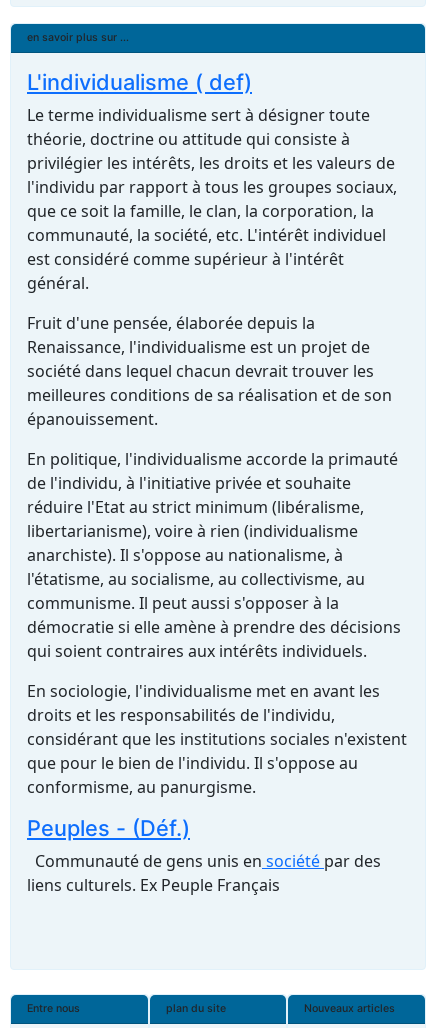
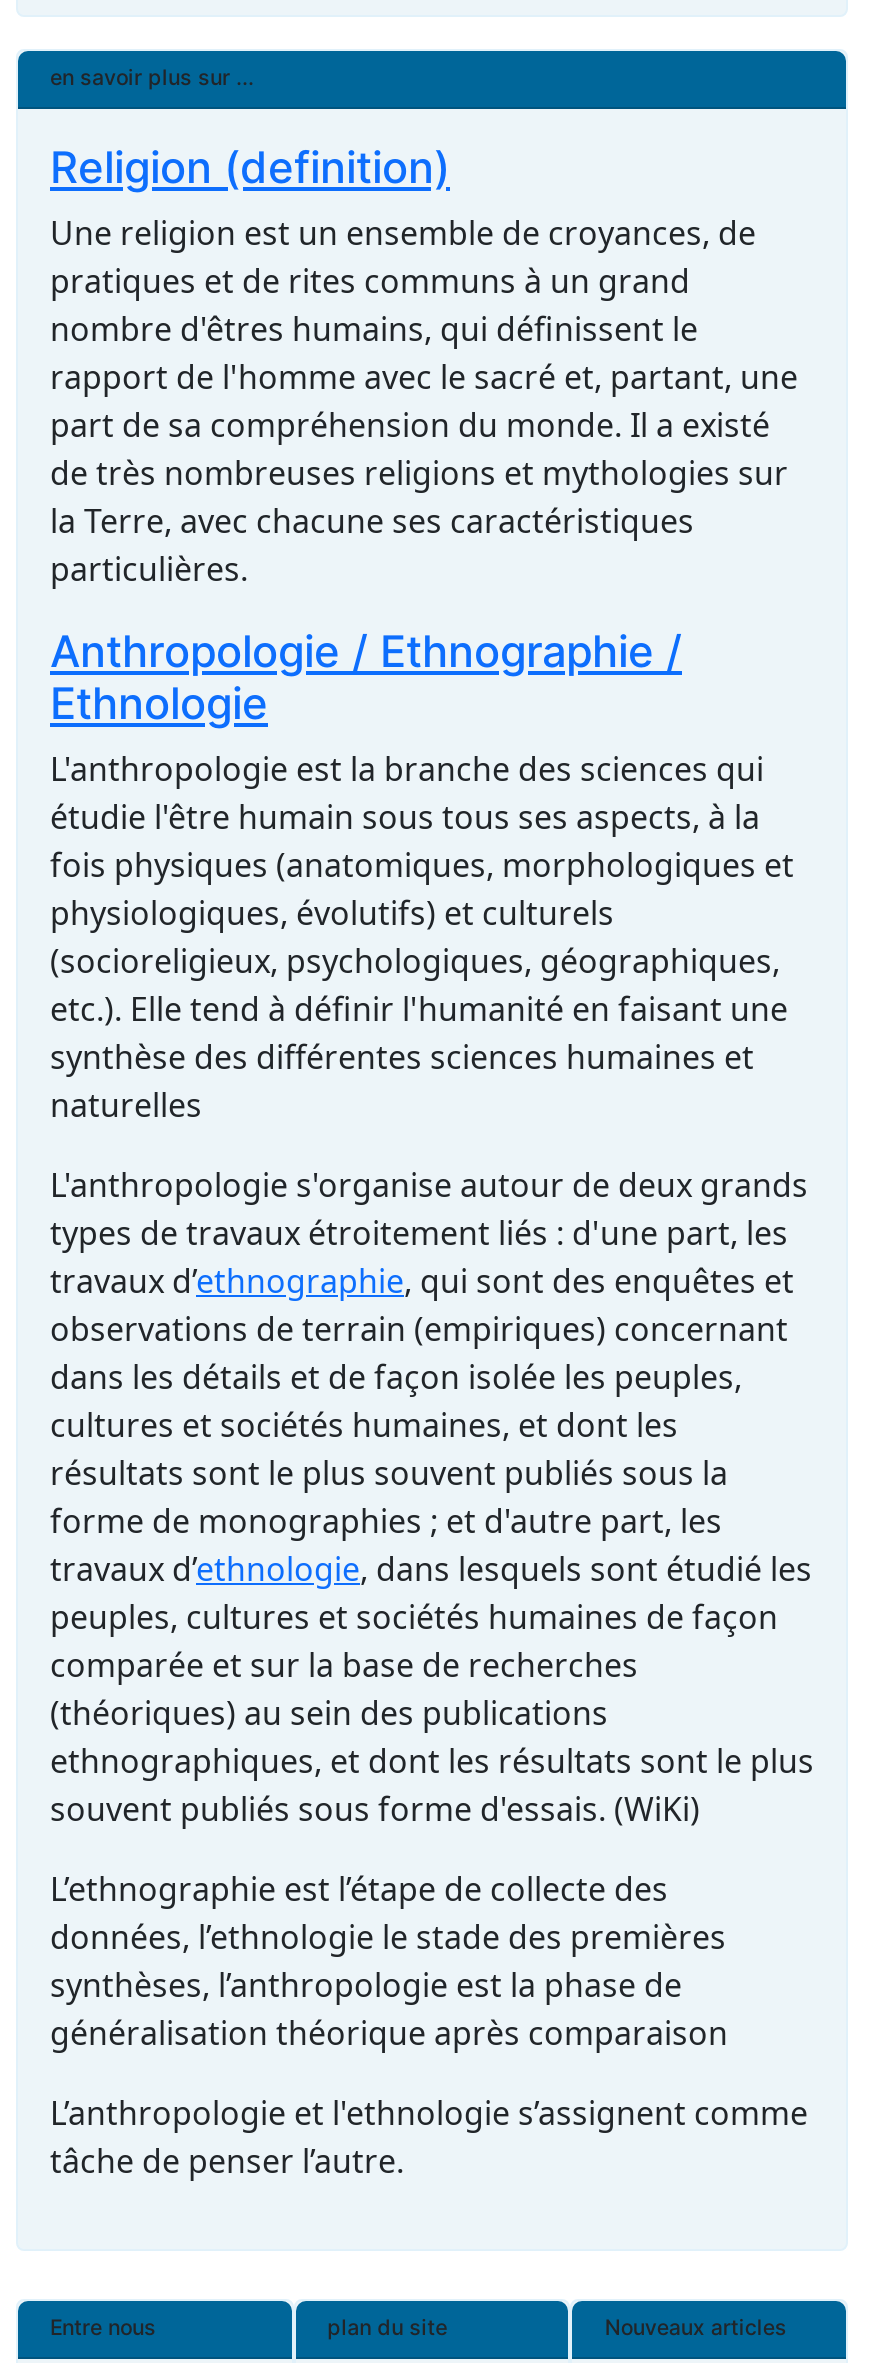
[27,69,397,294] L'individualisme ( def) | Le terme individualisme sert à désigner toute | théorie, doctrine ou attitude qui consiste à | privilégier les intérêts, les droits et les valeurs de | l'individu par rapport à tous les groupes sociaux, | que ce soit la famille, le clan, la corporation, la | communauté, la société, etc. L'intérêt individuel | est considéré comme supérieur à l'intérêt | général. -> [50,141,798,591] Religion (definition) | Une religion est un ensemble de croyances, de | pratiques et de rites communs à un grand | nombre d'êtres humains, qui définissent le | rapport de l'homme avec le sacré et, partant, une | part de sa compréhension du monde. Il a existé | de très nombreuses religions et mythologies sur | la Terre, avec chacune ses caractéristiques | particulières.
[27,312,392,430] Fruit d'une pensée, élaborée depuis la | Renaissance, l'individualisme est un projet de | société dans lequel chacun devrait trouver les | meilleures conditions de sa réalisation et de son | épanouissement. -> [50,625,794,1127] Anthropologie / Ethnographie / | Ethnologie | L'anthropologie est la branche des sciences qui | étudie l'être humain sous tous ses aspects, à la | fois physiques (anatomiques, morphologiques et | physiologiques, évolutifs) et culturels | (socioreligieux, psychologiques, géographiques, | etc.). Elle tend à définir l'humanité en faisant une | synthèse des différentes sciences humaines et | naturelles
[27,448,401,662] En politique, l'individualisme accorde la primauté | de l'individu, à l'initiative privée et souhaite | réduire l'Etat au strict minimum (libéralisme, | libertarianisme), voire à rien (individualisme | anarchiste). Il s'oppose au nationalisme, à | l'étatisme, au socialisme, au collectivisme, au | communisme. Il peut aussi s'opposer à la | démocratie si elle amène à prendre des décisions | qui soient contraires aux intérêts individuels. -> [50,1163,814,1831] L'anthropologie s'organise autour de deux grands | types de travaux étroitement liés : d'une part, les | travaux d’ethnographie, qui sont des enquêtes et | observations de terrain (empiriques) concernant | dans les détails et de façon isolée les peuples, | cultures et sociétés humaines, et dont les | résultats sont le plus souvent publiés sous la | forme de monographies ; et d'autre part, les | travaux d’ethnologie, dans lesquels sont étudié les | peuples, cultures et sociétés humaines de façon | comparée et sur la base de recherches | (théoriques) au sein des publications | ethnographiques, et dont les résultats sont le plus | souvent publiés sous forme d'essais. (WiKi)
[27,680,407,798] En sociologie, l'individualisme met en avant les | droits et les responsabilités de l'individu, | considérant que les institutions sociales n'existent | que pour le bien de l'individu. Il s'oppose au | conformisme, au panurgisme. -> [50,1867,728,2055] L’ethnographie est l’étape de collecte des | données, l’ethnologie le stade des premières | synthèses, l’anthropologie est la phase de | généralisation théorique après comparaison
[27,815,381,896] Peuples - (Déf.) | Communauté de gens unis en société par des | liens culturels. Ex Peuple Français -> [50,2091,808,2183] L’anthropologie et l'ethnologie s’assignent comme | tâche de penser l’autre.

